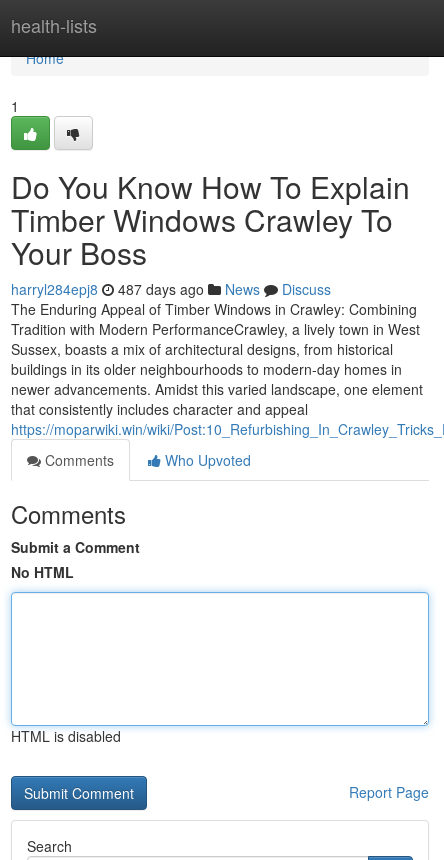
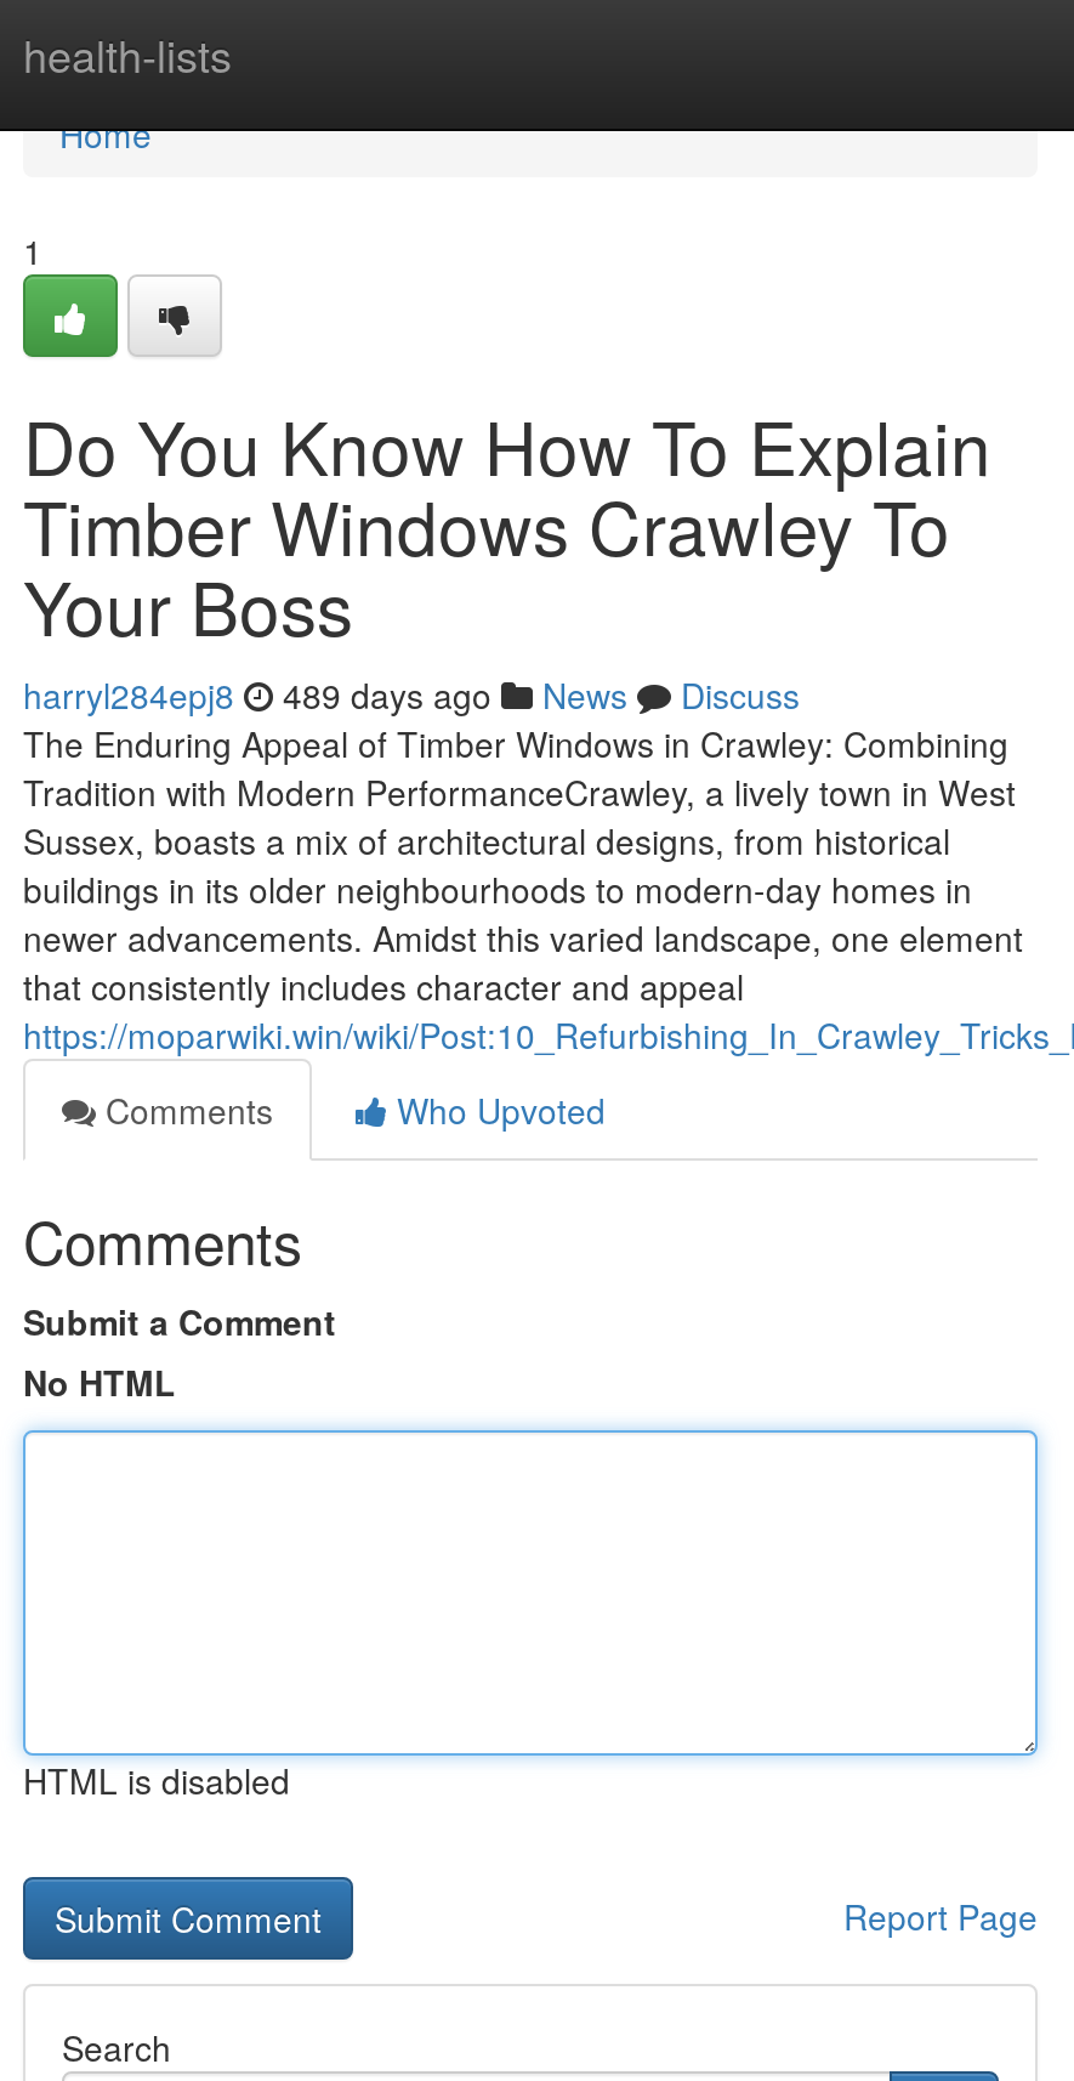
[11,279,331,299] harryl284epj8 487 days ago News Discuss -> [23,670,800,719] harryl284epj8 489 days ago News Discuss

